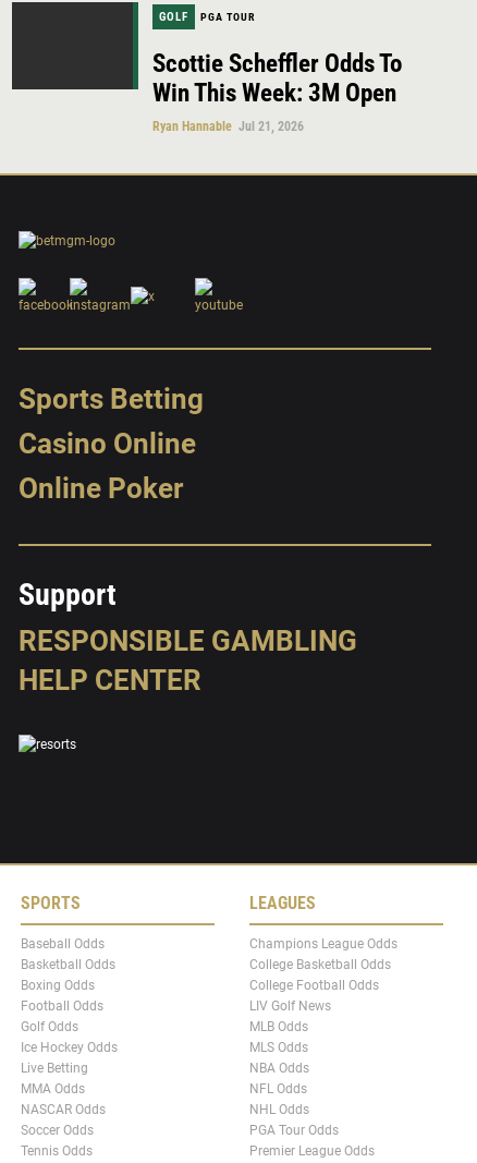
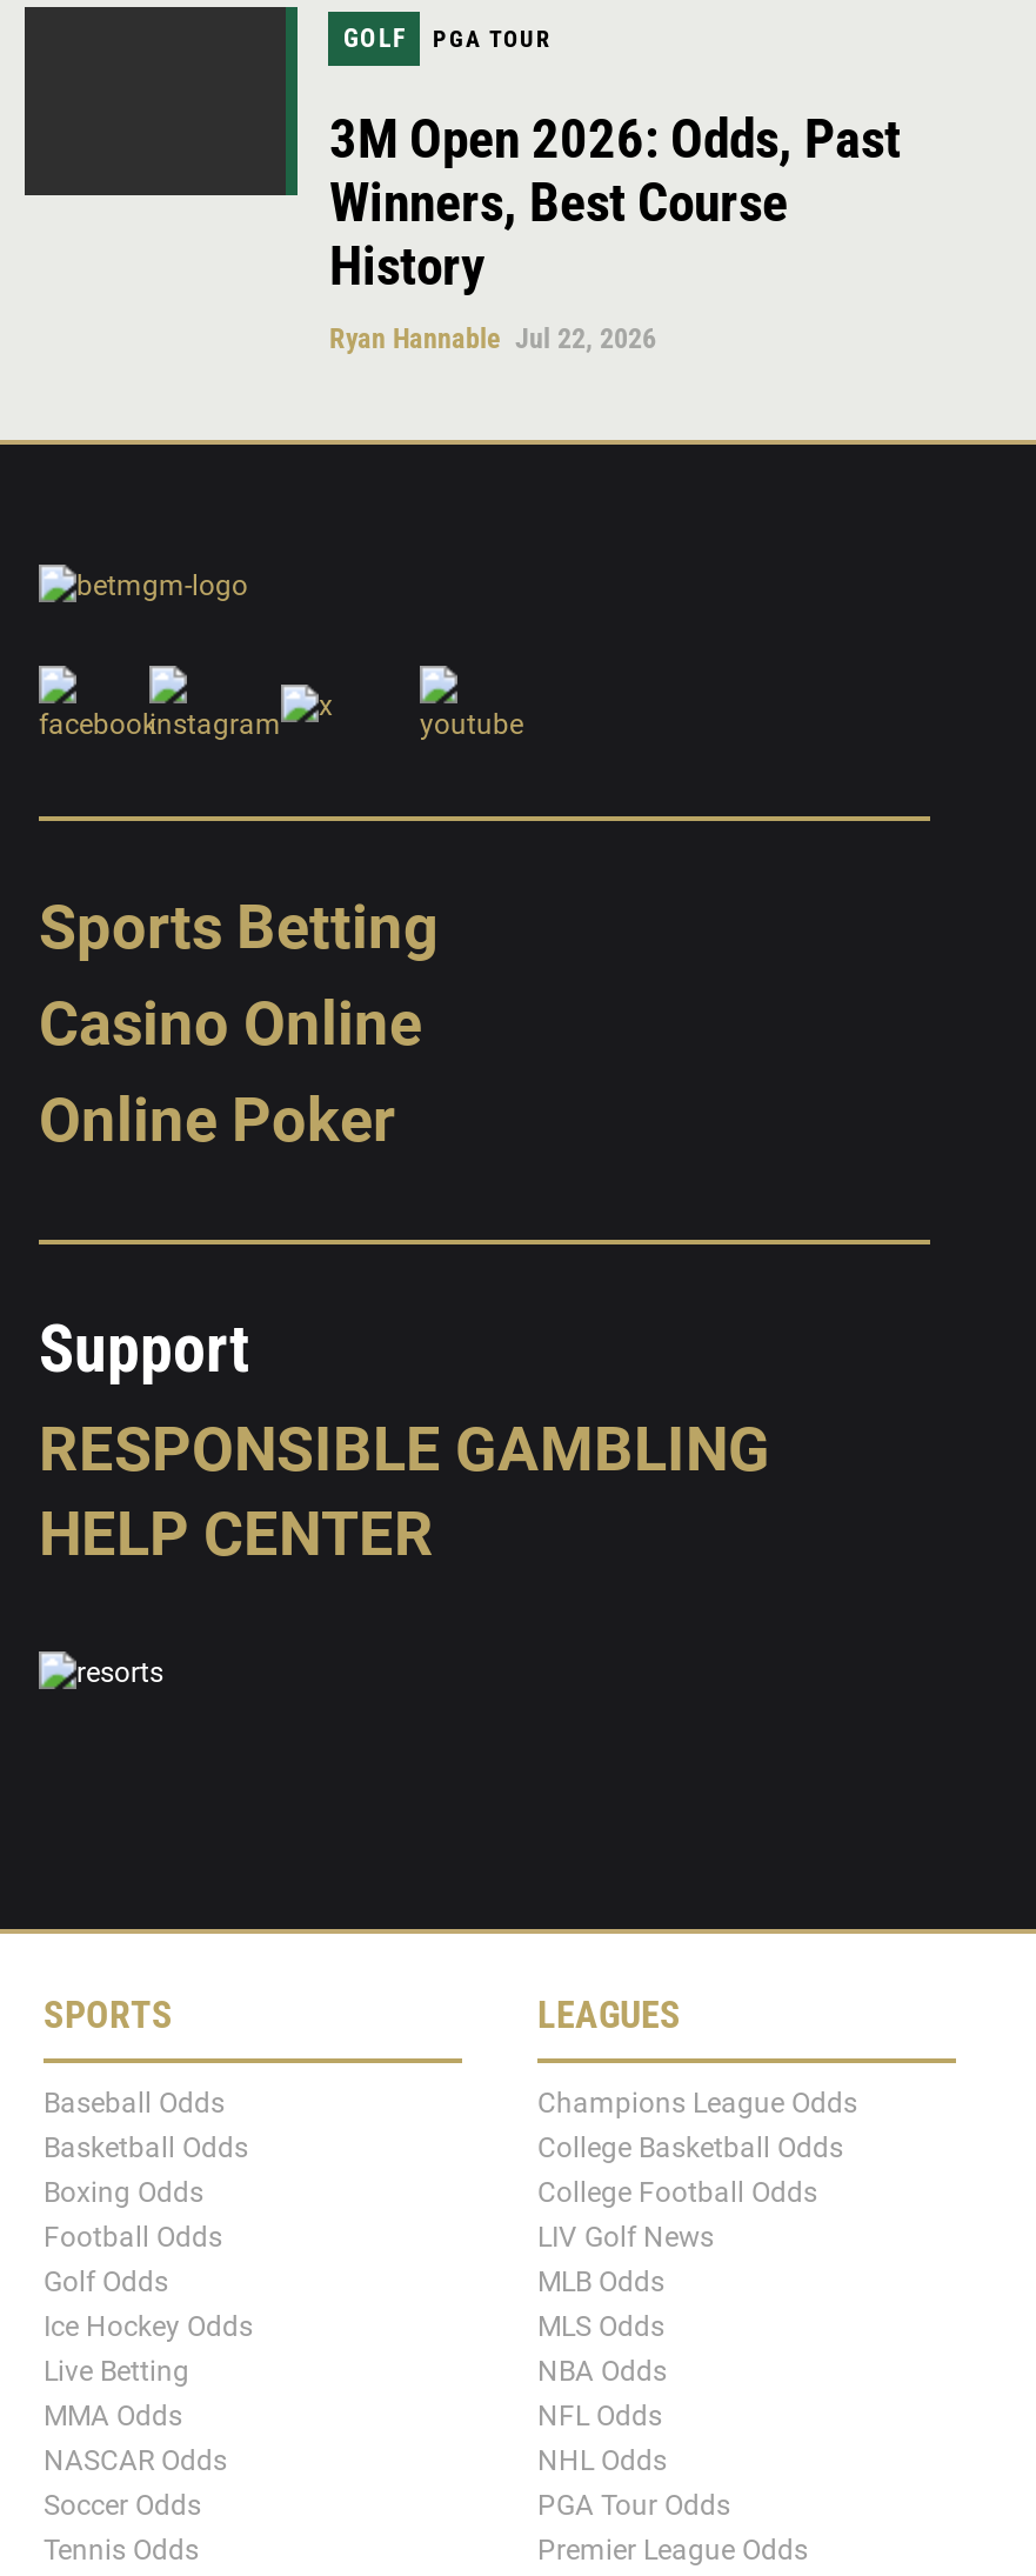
[153,49,402,134] Scottie Scheffler Odds To | Win This Week: 3M Open | Ryan Hannable Jul 21, 2026 -> [329,108,901,355] 3M Open 2026: Odds, Past | Winners, Best Course | History | Ryan Hannable Jul 22, 2026

